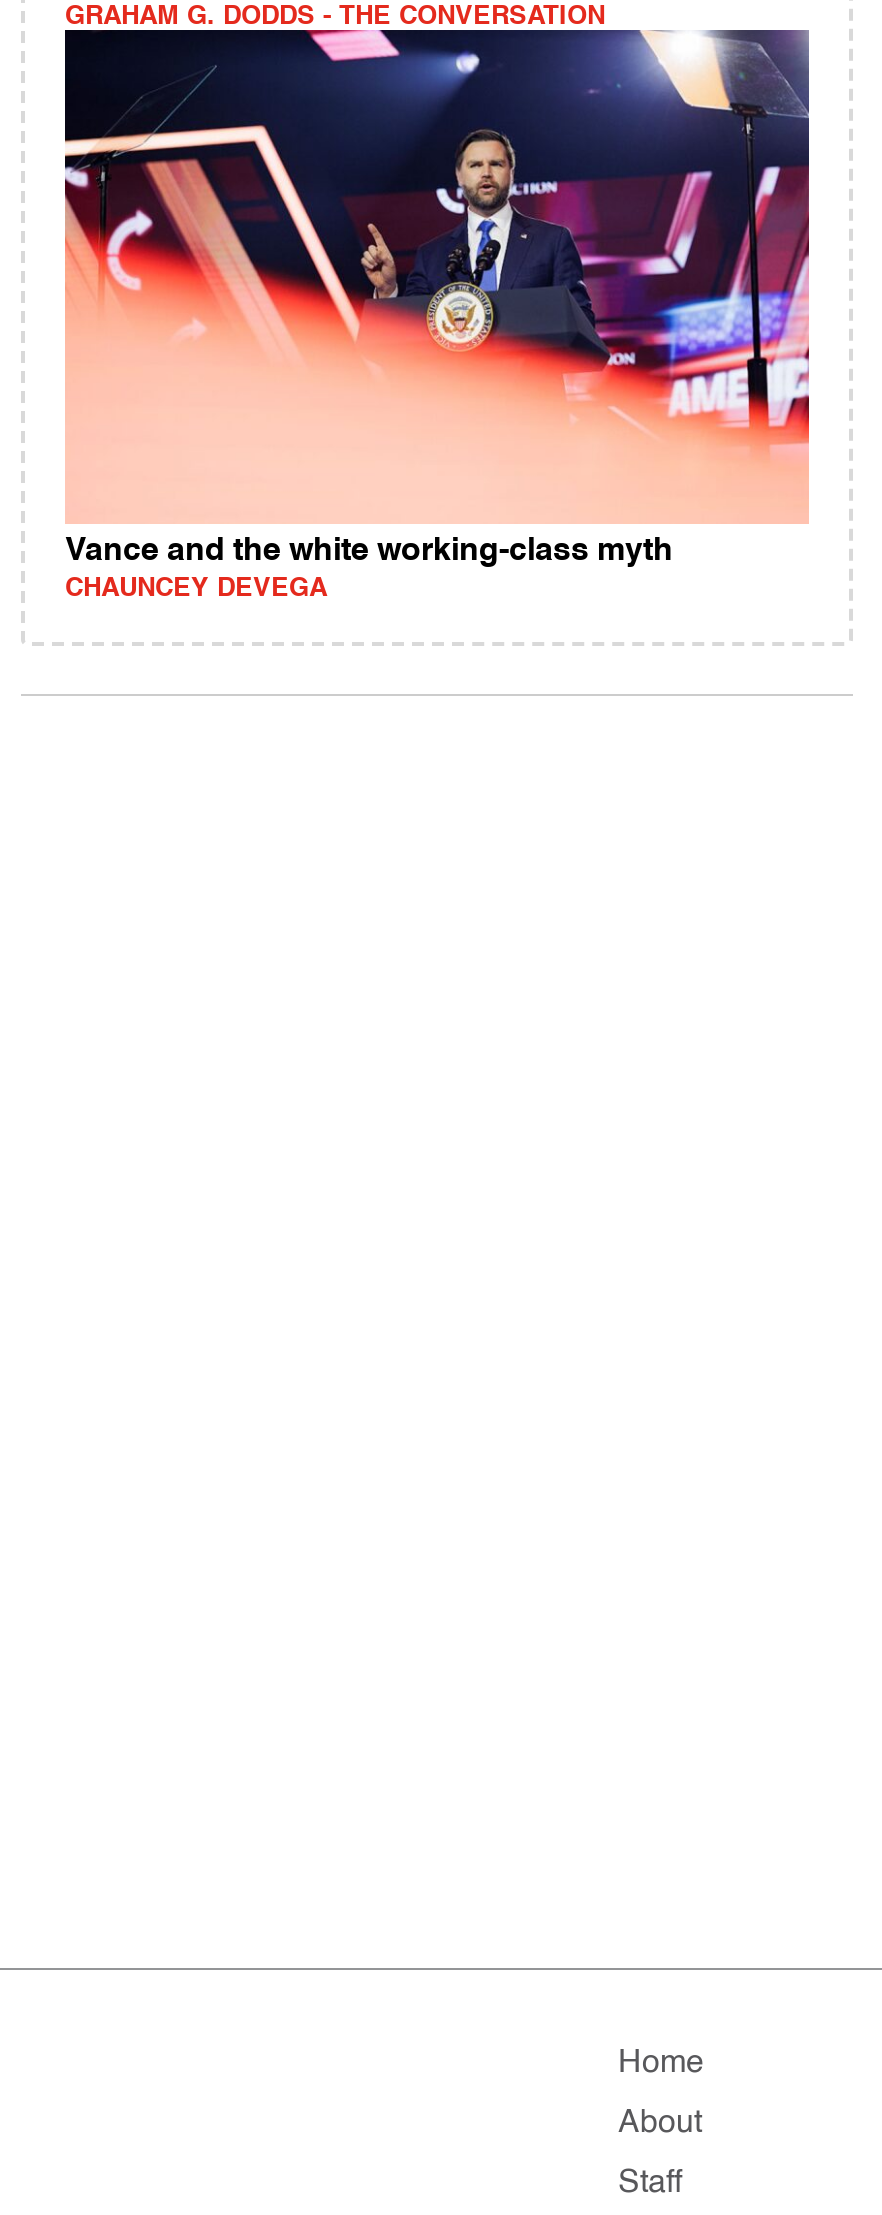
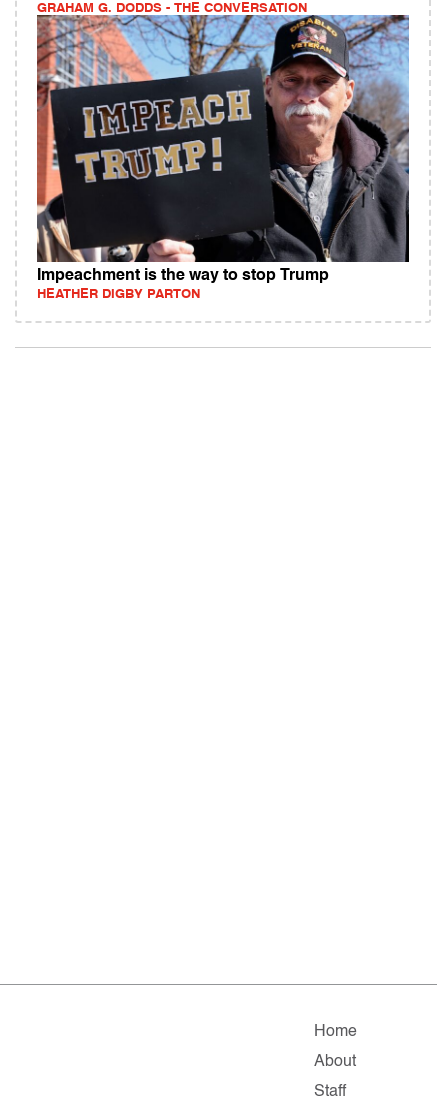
[63,28,811,603] [image] | Vance and the white working-class myth | CHAUNCEY DEVEGA -> [36,14,410,301] [image] | Impeachment is the way to stop Trump | HEATHER DIGBY PARTON

